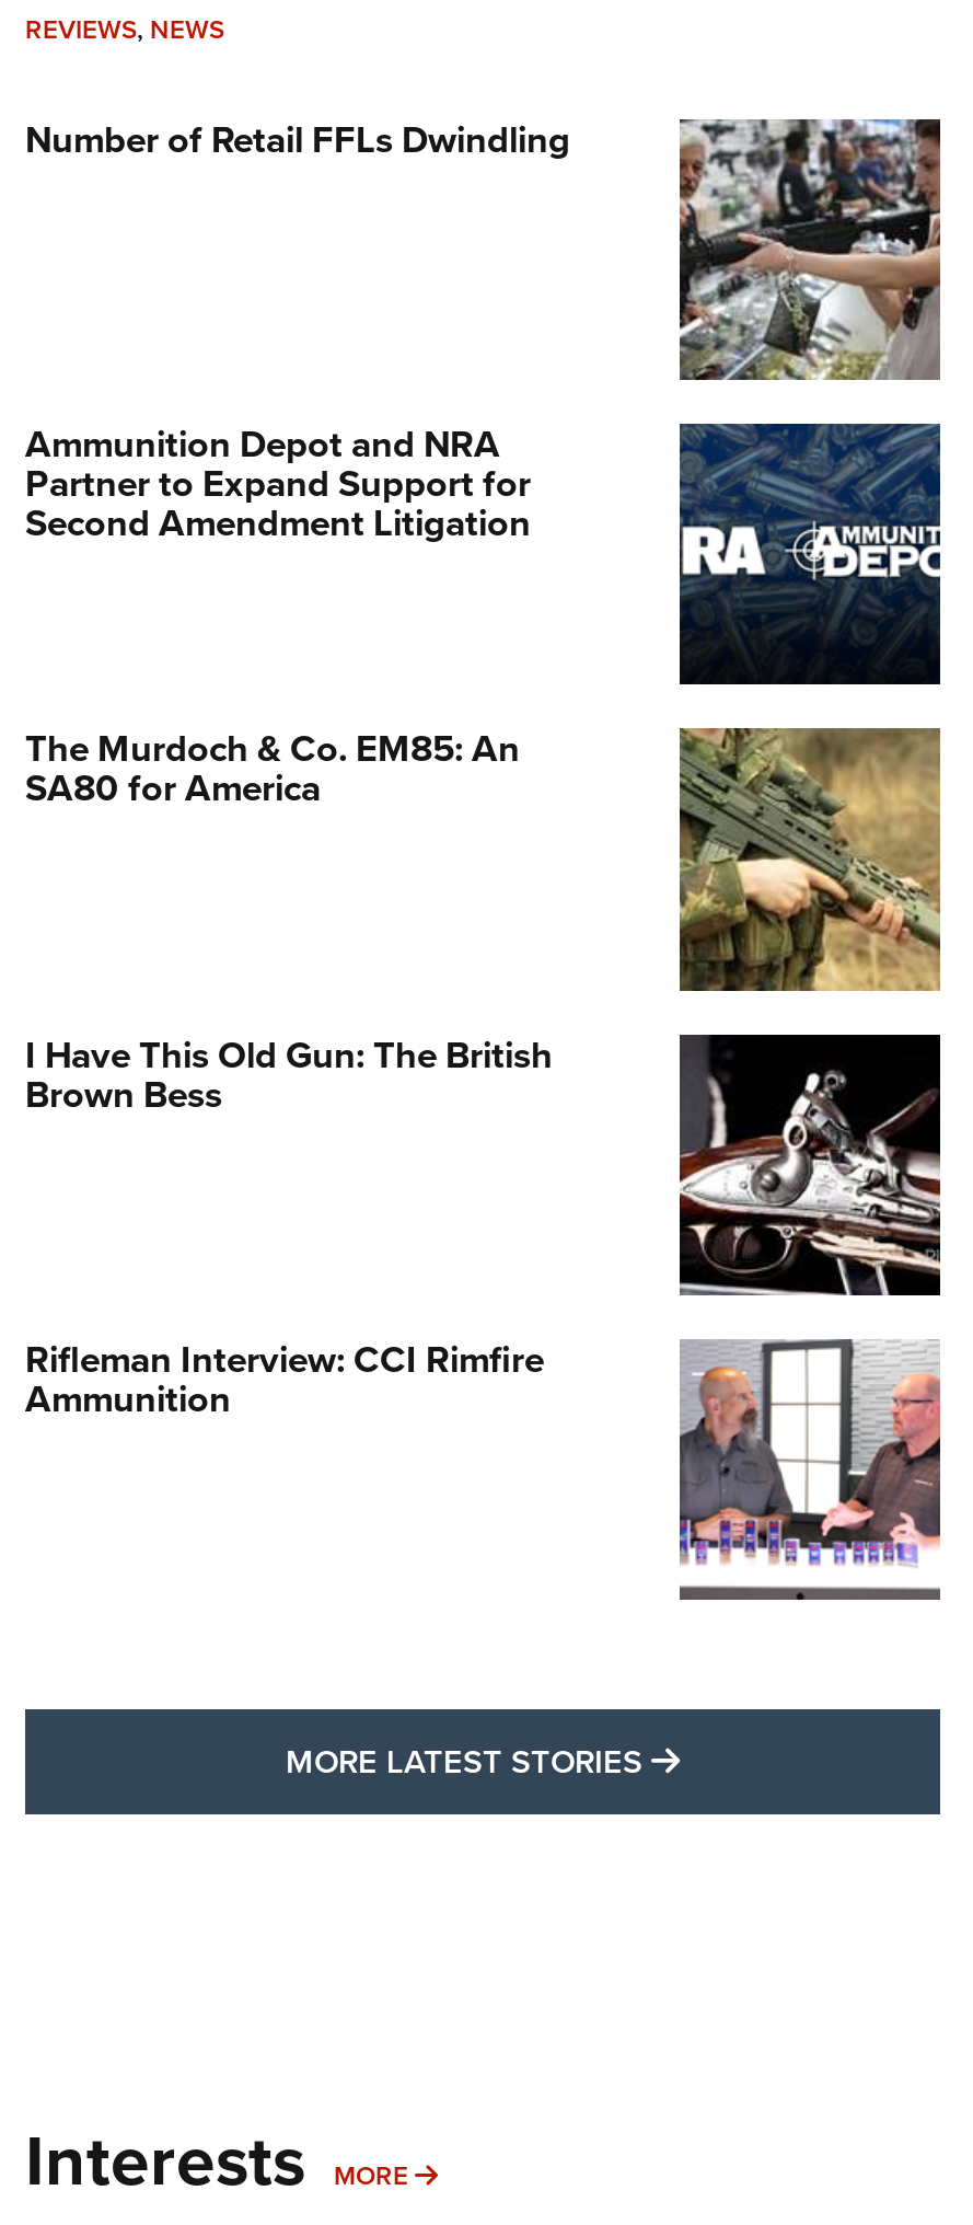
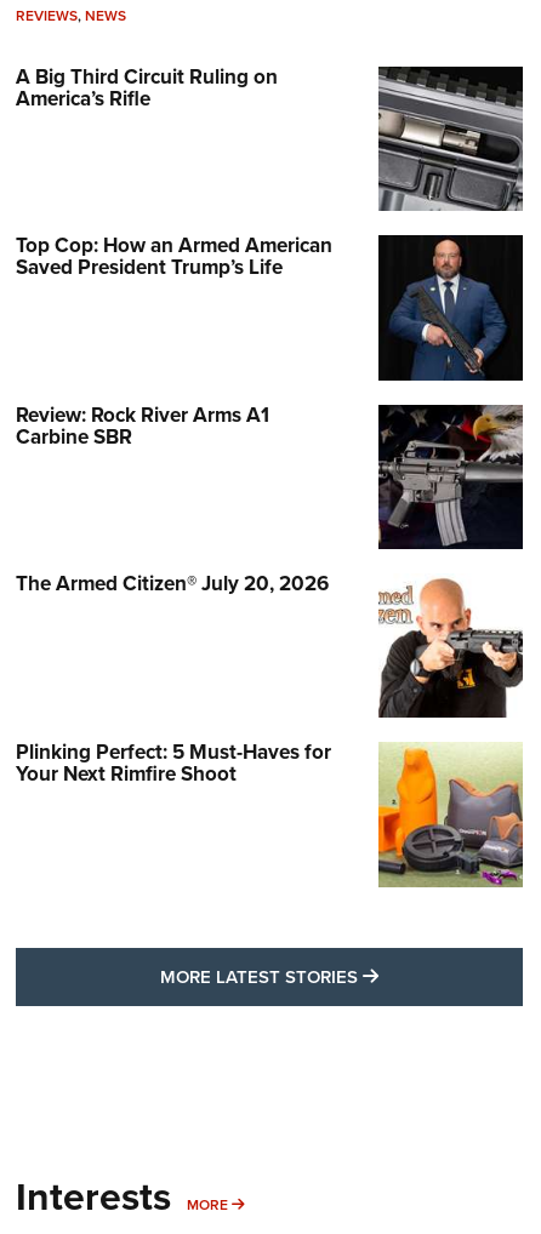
[25,112,570,164] Number of Retail FFLs Dwindling -> [16,62,278,114] A Big Third Circuit Ruling on | America’s Rifle
[680,118,942,381] [image] -> [378,65,524,211] [image]
[25,417,531,548] Ammunition Depot and NRA | Partner to Expand Support for | Second Amendment Litigation -> [16,231,332,283] Top Cop: How an Armed American | Saved President Trump’s Life
[677,420,942,688] [image] -> [377,234,523,382] [image]
[25,722,520,814] The Murdoch & Co. EM85: An | SA80 for America -> [16,400,269,452] Review: Rock River Arms A1 | Carbine SBR
[677,727,942,992] [image] -> [377,404,524,550] [image]
[25,1027,553,1119] I Have This Old Gun: The British | Brown Bess -> [16,569,329,599] The Armed Citizen® July 20, 2026
[677,1031,942,1299] [image] -> [377,573,523,719] [image]
[25,1332,544,1424] Rifleman Interview: CCI Rimfire | Ammunition -> [16,737,331,790] Plinking Perfect: 5 Must-Haves for | Your Next Rimfire Shoot
[677,1338,940,1601] [image] -> [377,743,524,887] [image]

